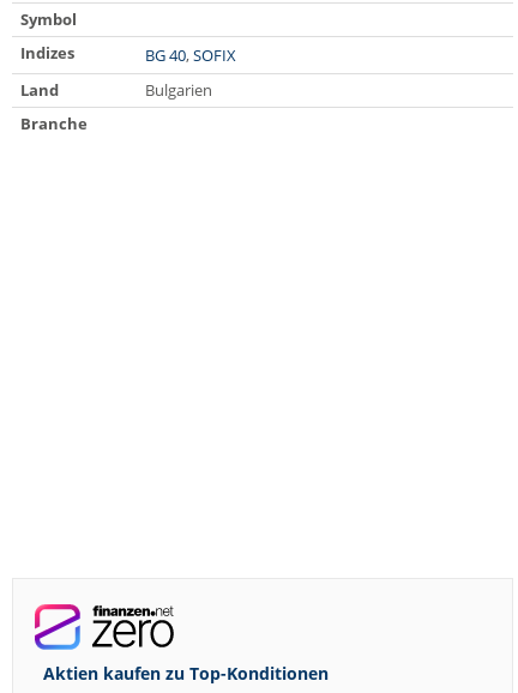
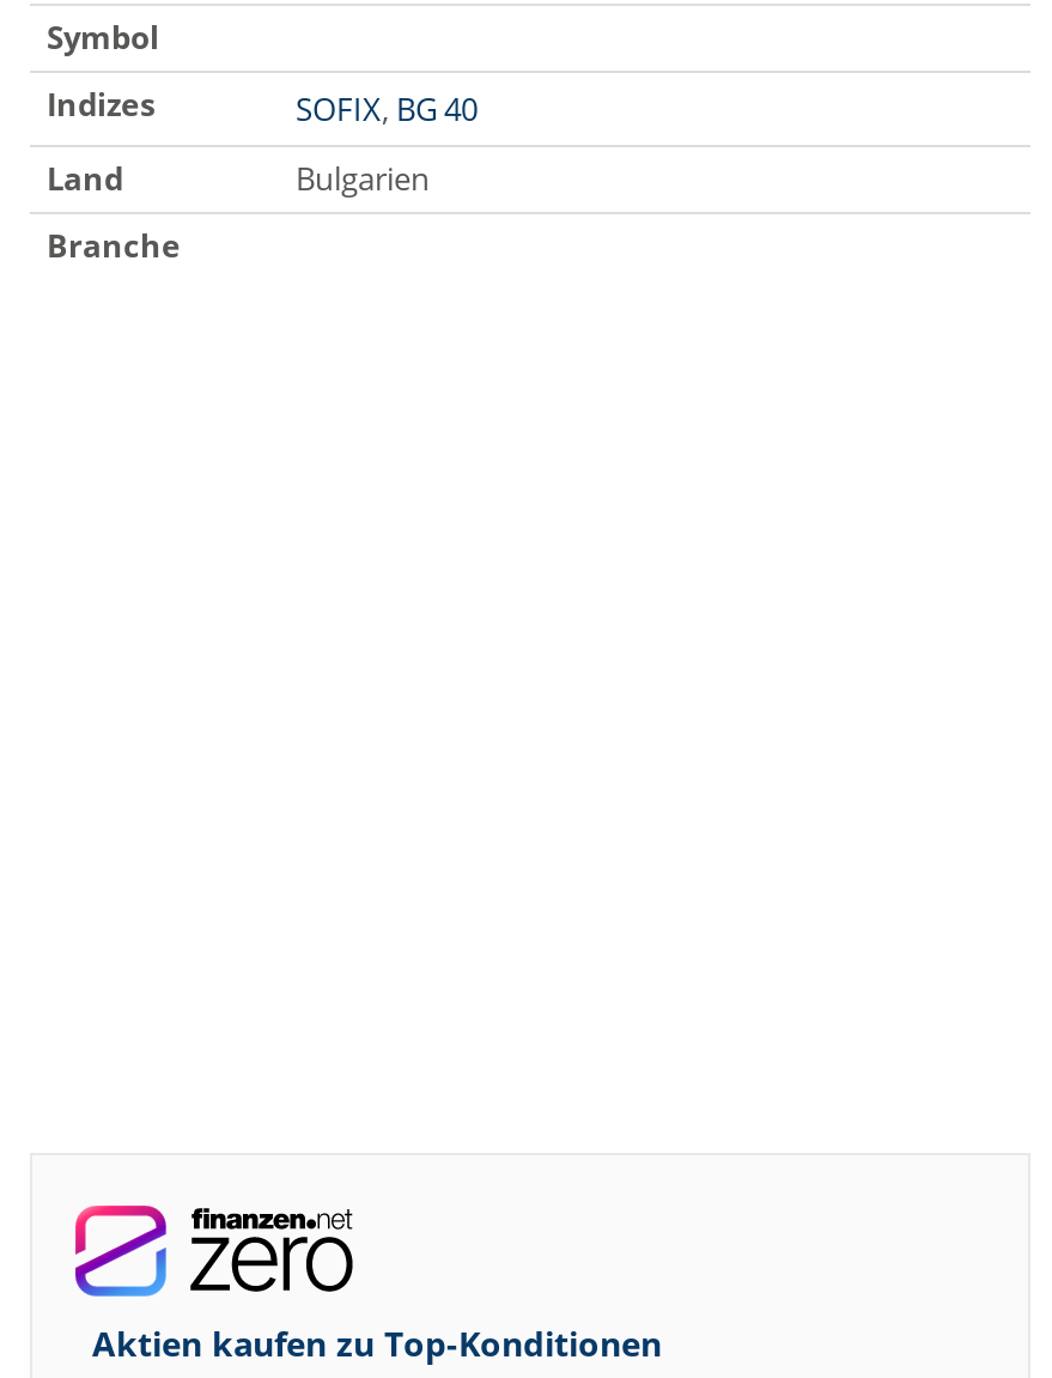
[145,44,236,66] BG 40, SOFIX -> [296,87,478,130] SOFIX, BG 40

